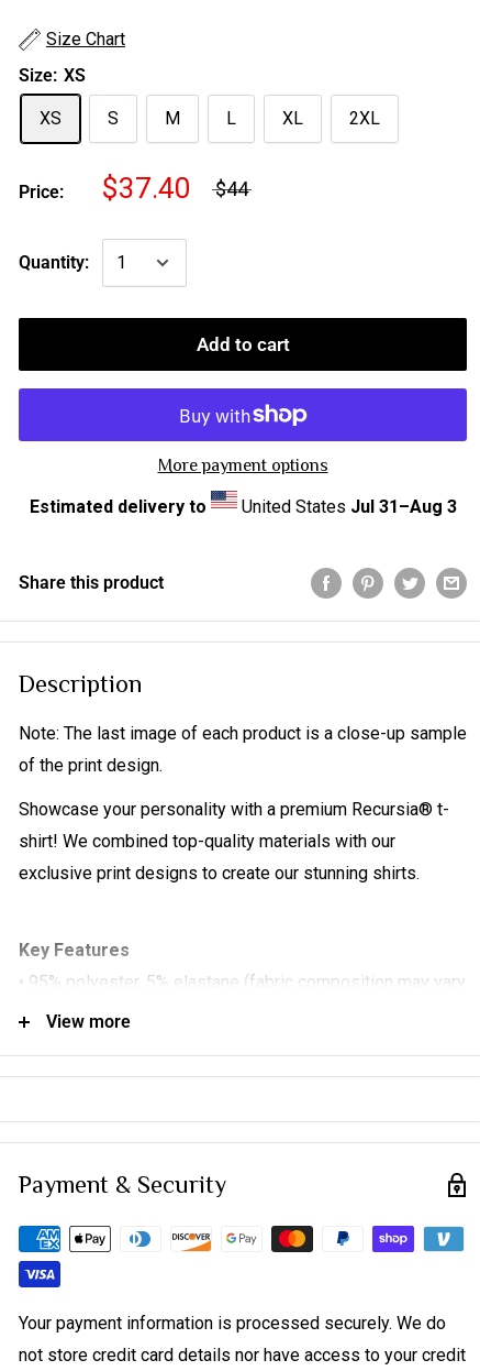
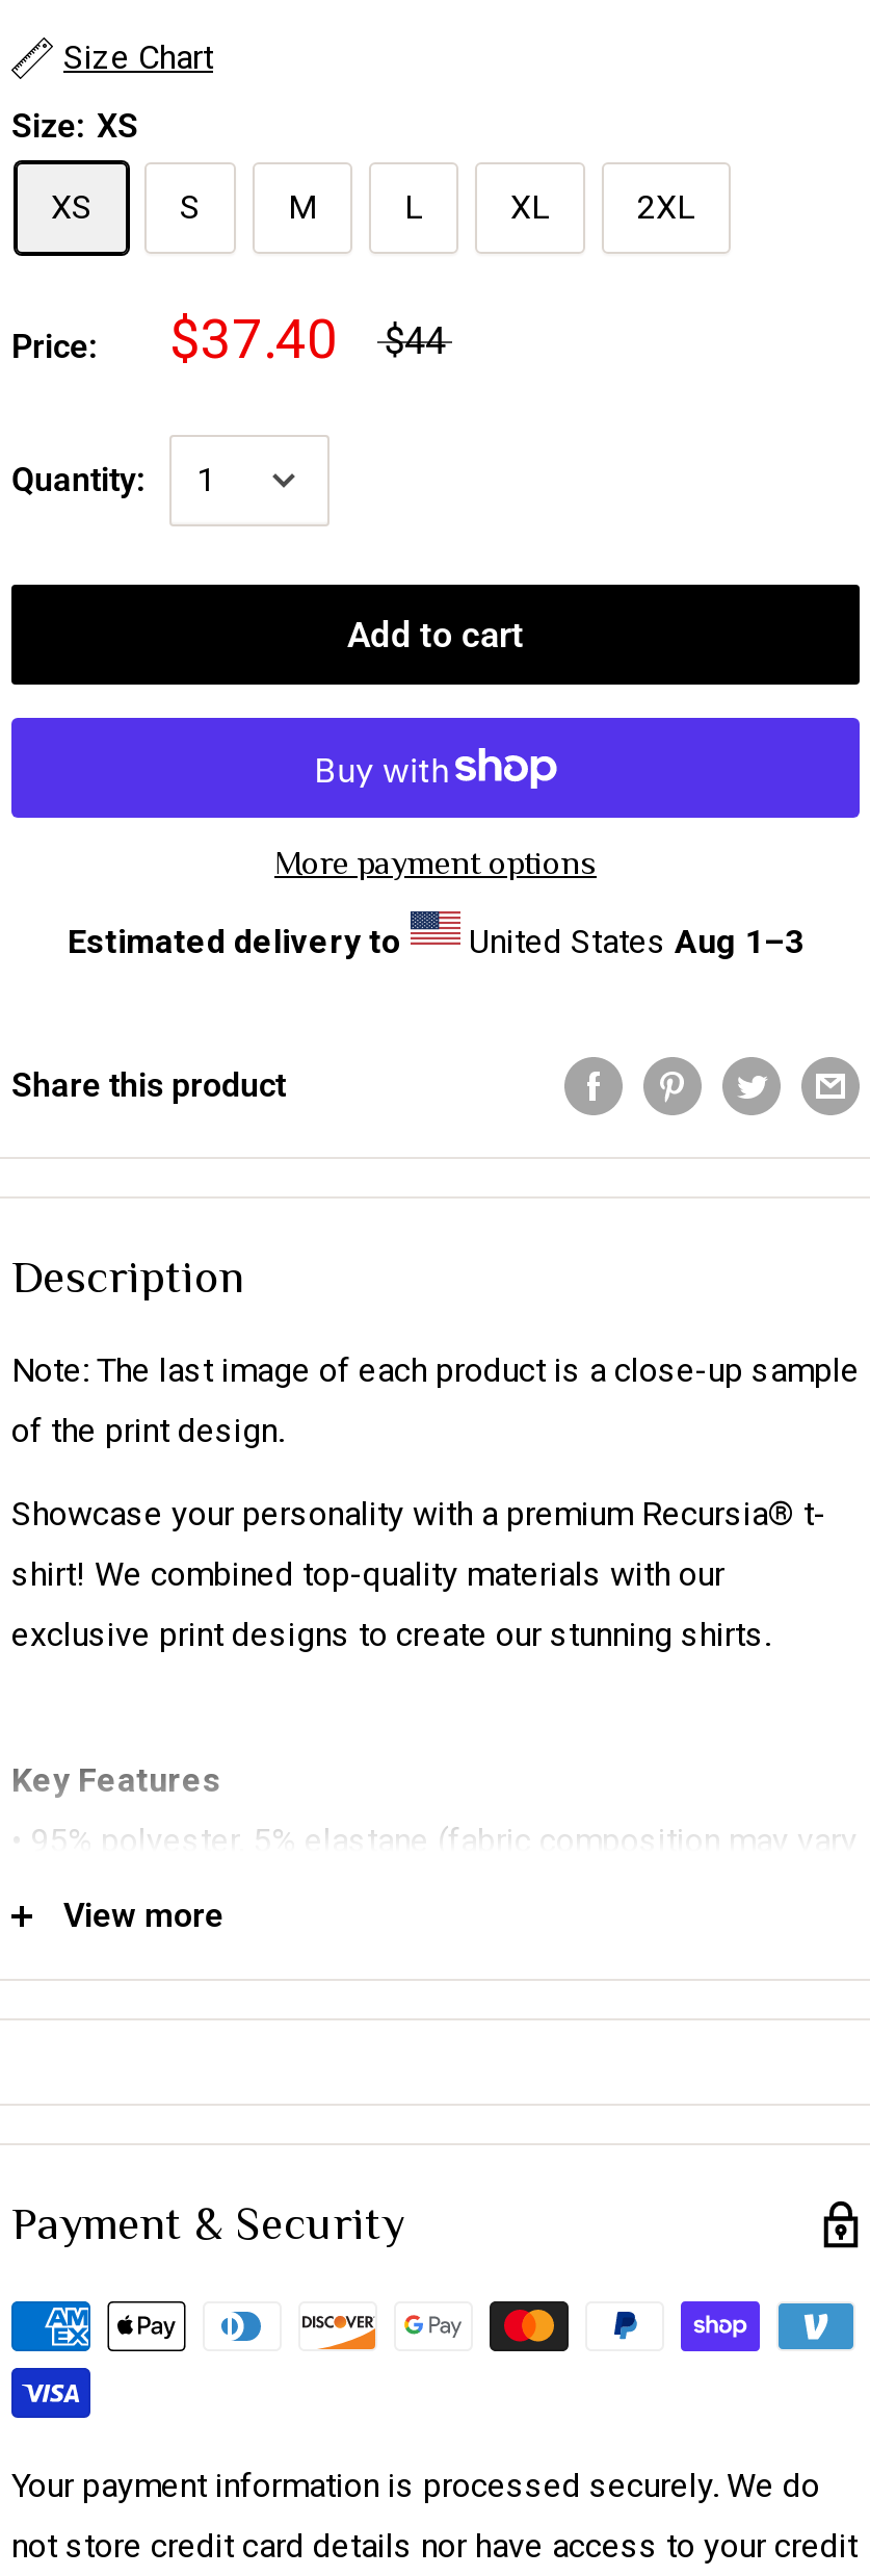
[237,496,456,517] United States Jul 31–Aug 3 -> [460,922,803,961] United States Aug 1–3

